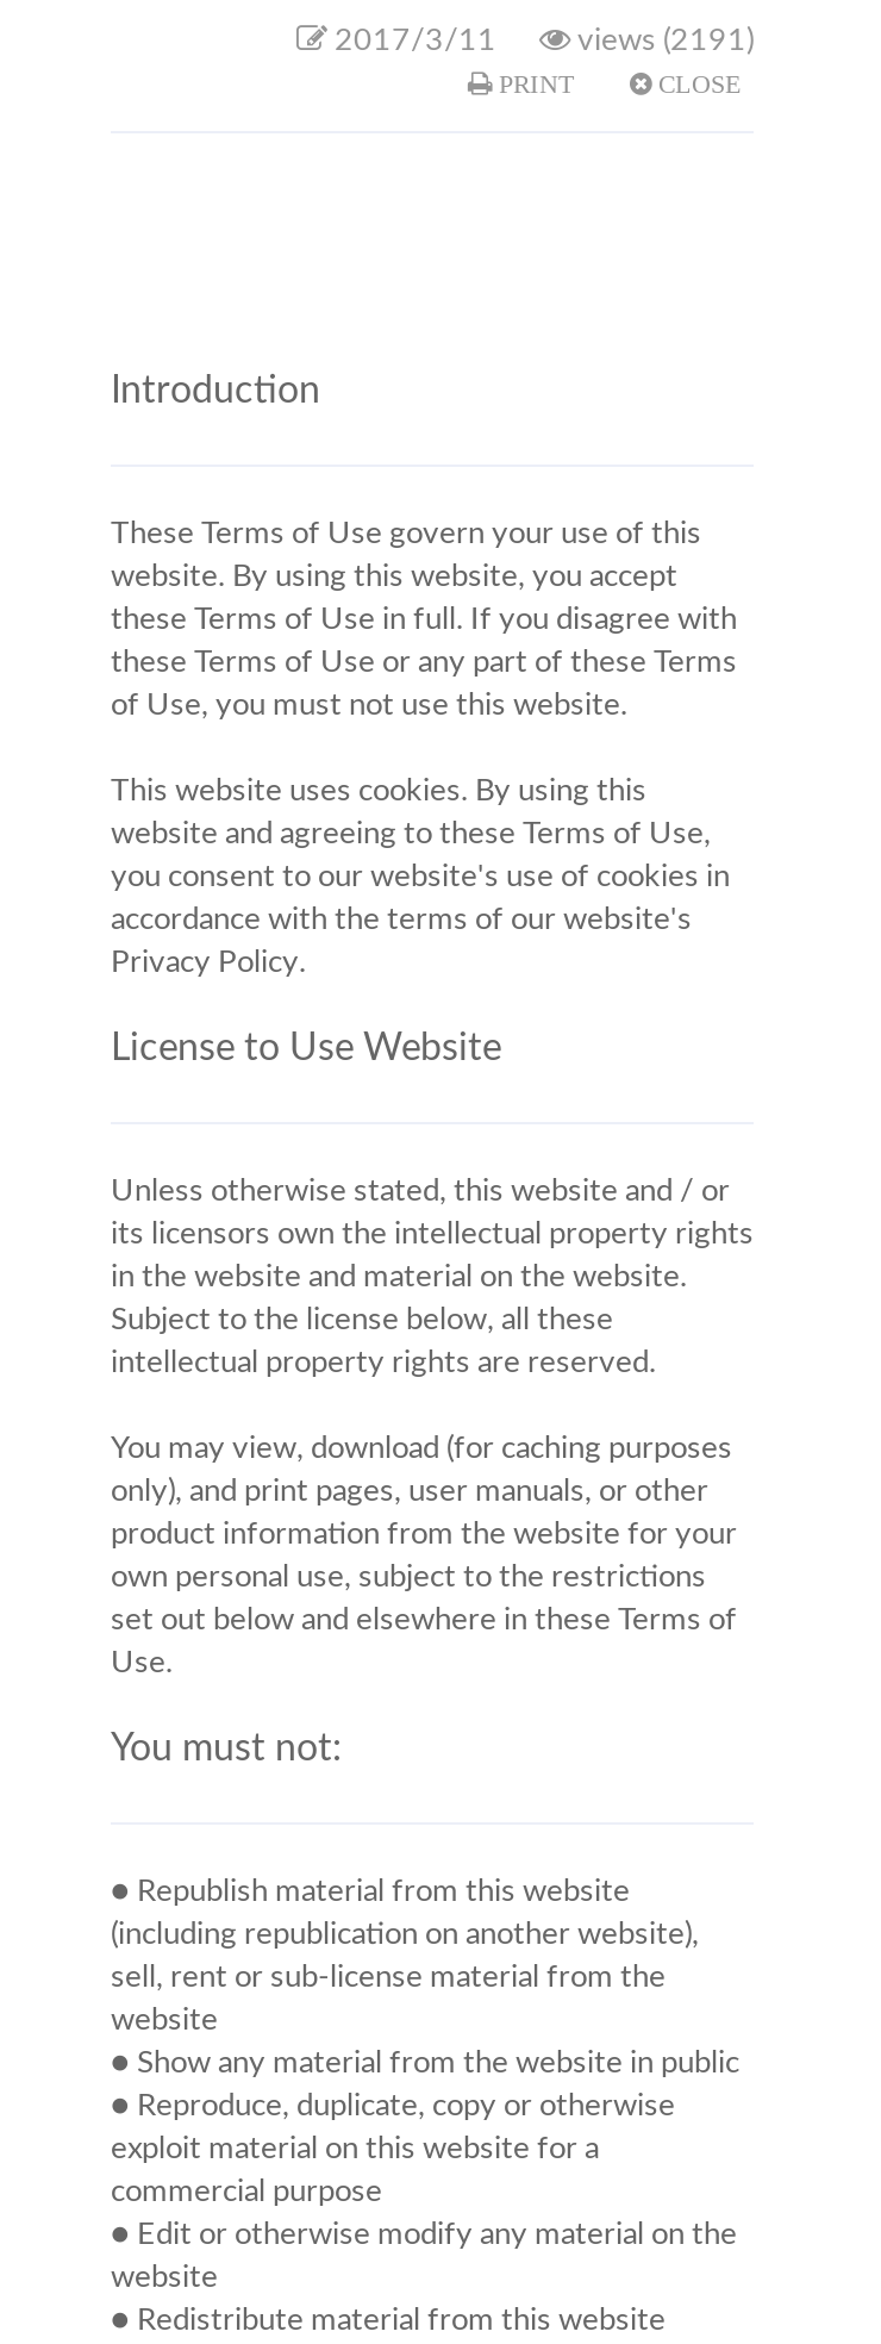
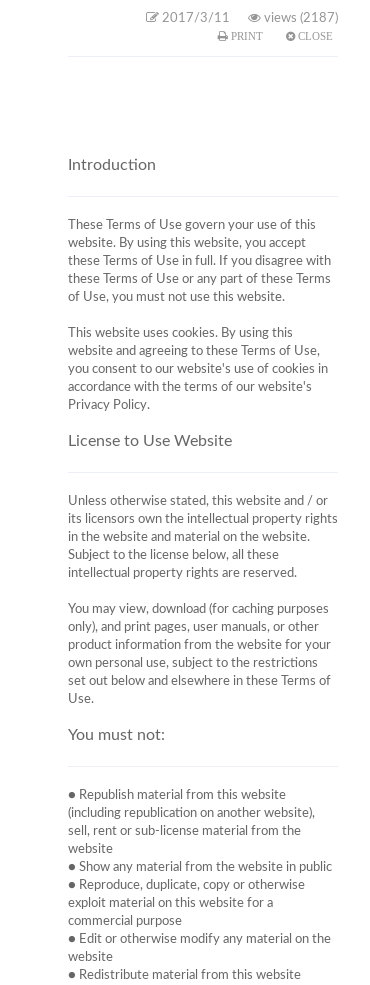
[570,26,754,57] views (2191) -> [261,12,338,25] views (2187)

